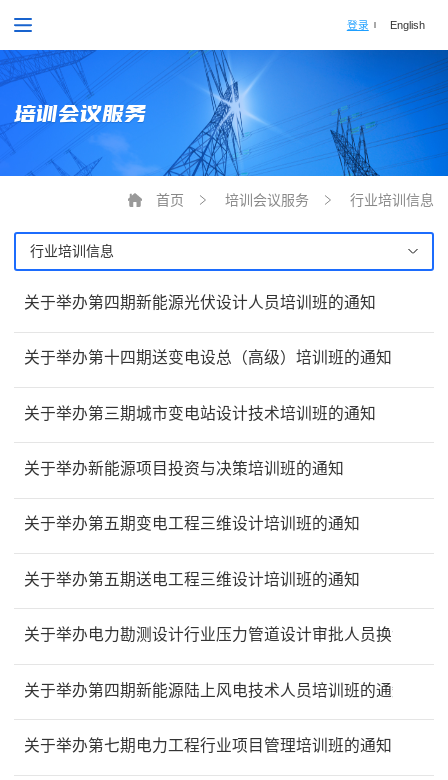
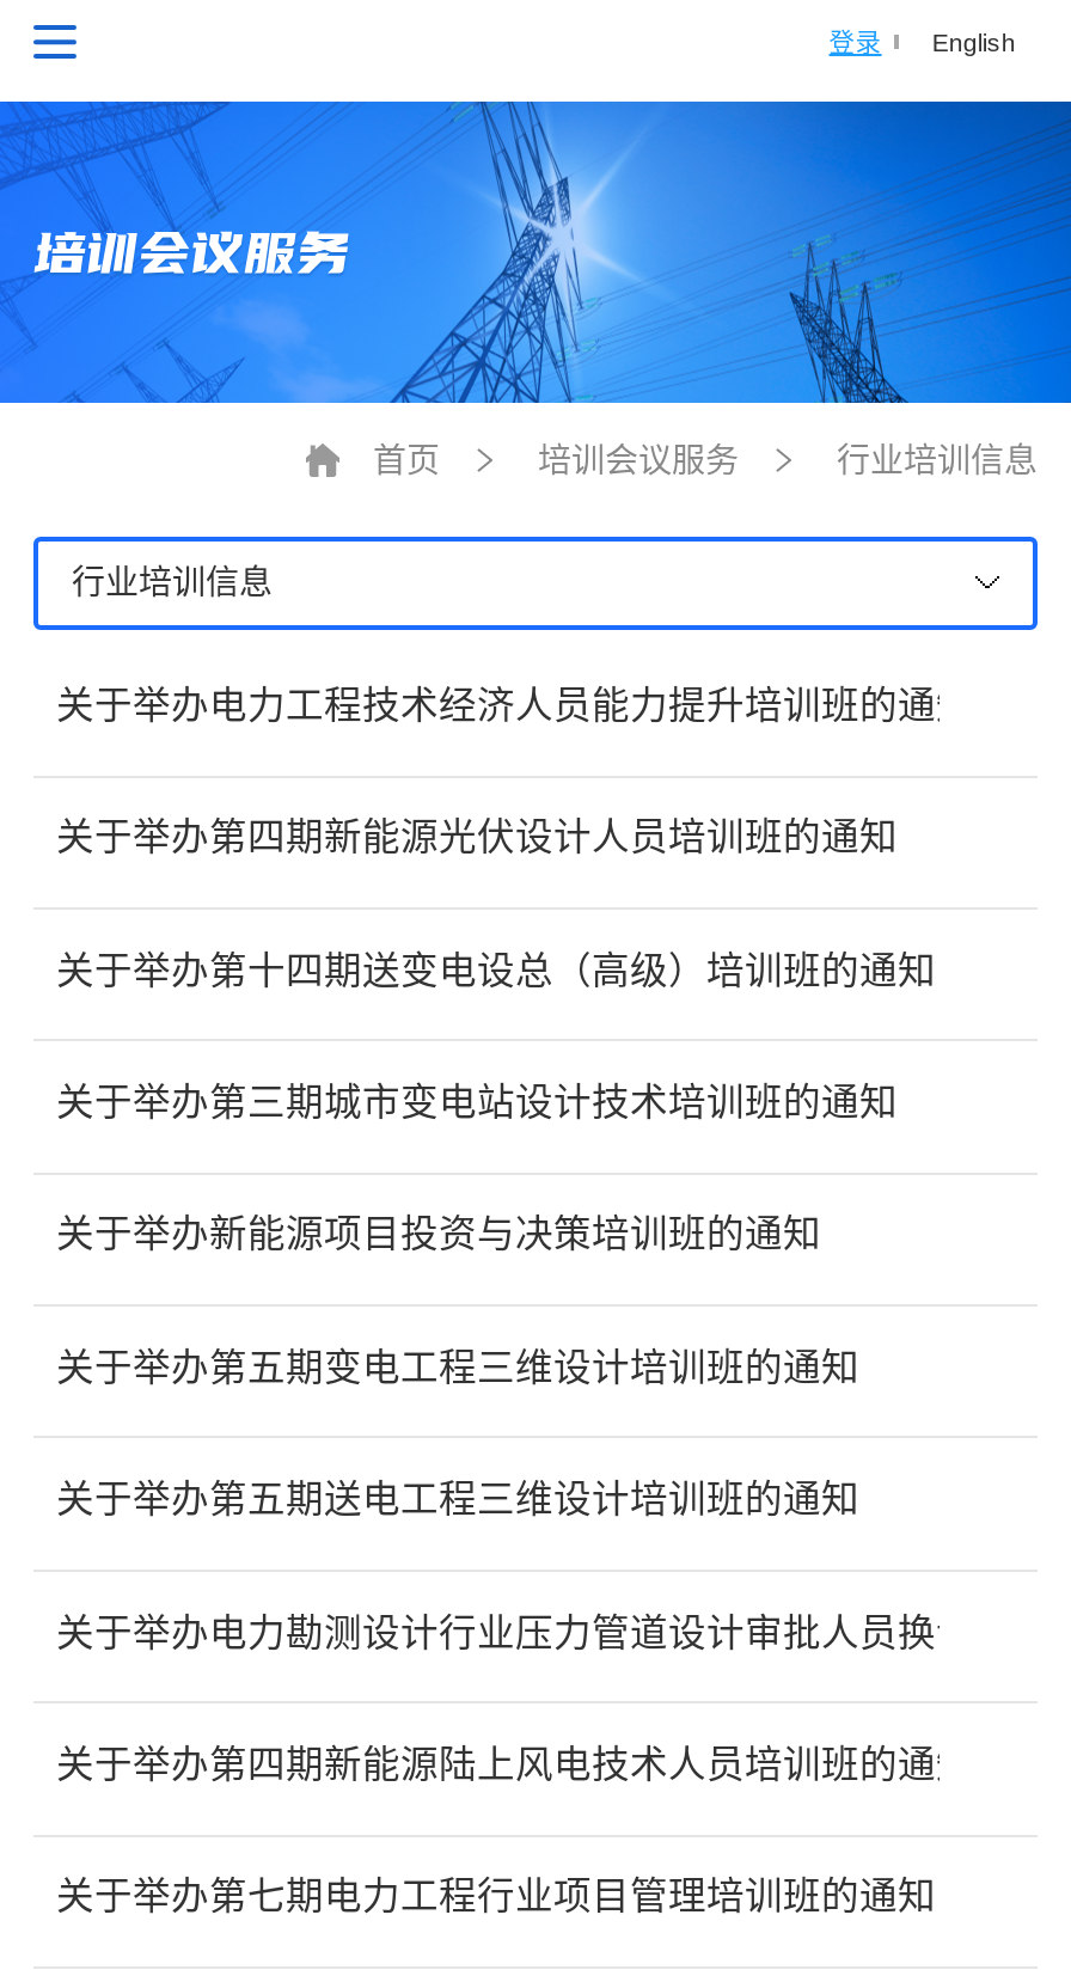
none -> [56,685,974,725] 关于举办电力工程技术经济人员能力提升培训班的通知

